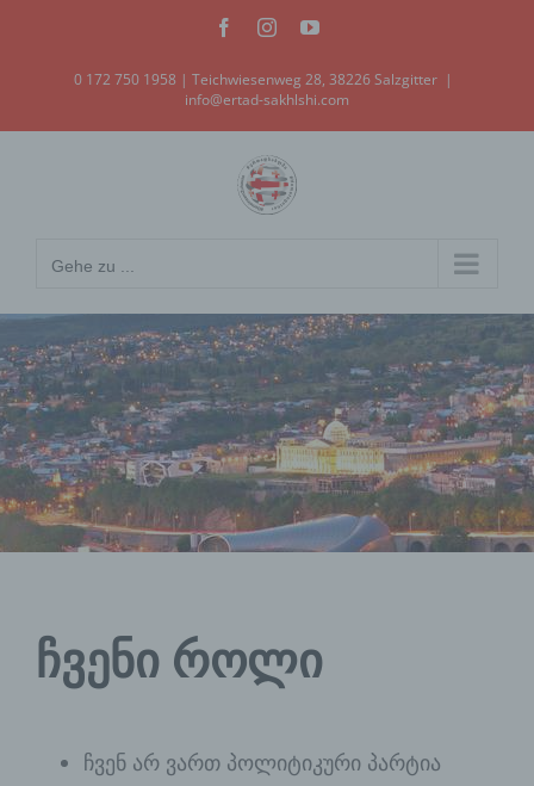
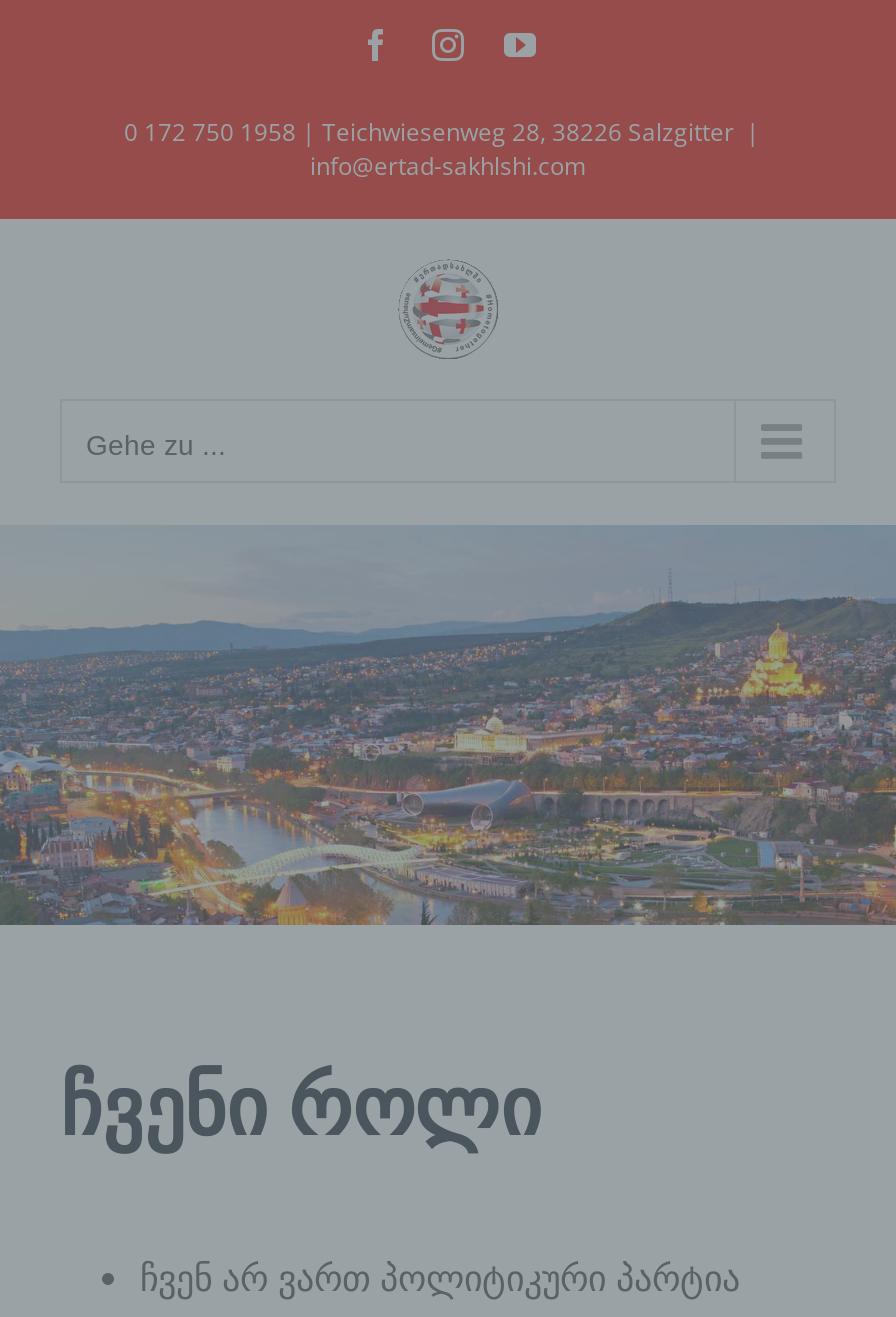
[4,312,530,553] [image] -> [6,525,890,927] [image]

